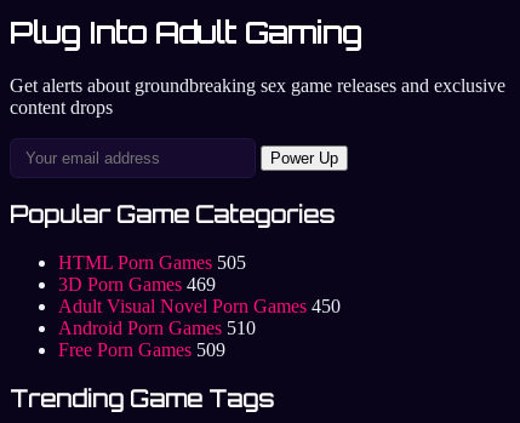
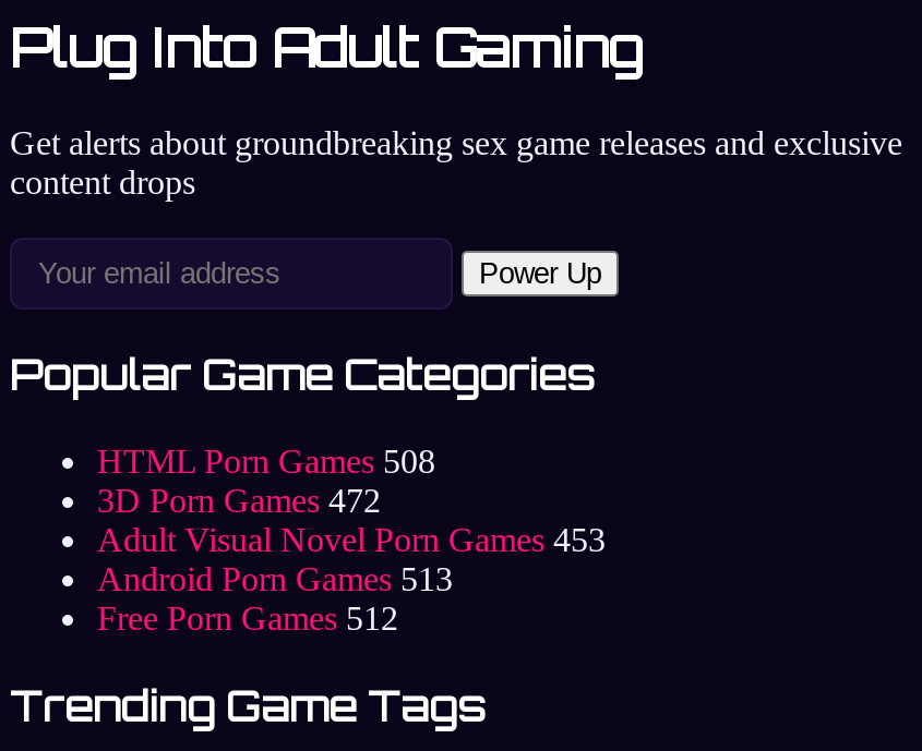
[58,252,246,273] HTML Porn Games 505 -> [97,443,435,480] HTML Porn Games 508
[58,274,216,295] 3D Porn Games 469 -> [97,482,381,519] 3D Porn Games 472
[58,296,341,317] Adult Visual Novel Porn Games 450 -> [97,521,606,559] Adult Visual Novel Porn Games 453
[58,318,256,338] Android Porn Games 510 -> [97,561,453,598] Android Porn Games 513
[58,340,225,360] Free Porn Games 509 -> [97,600,398,637] Free Porn Games 512

